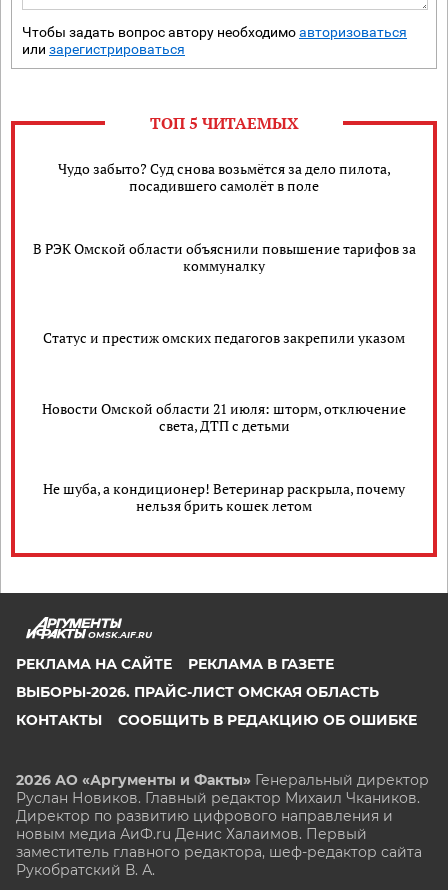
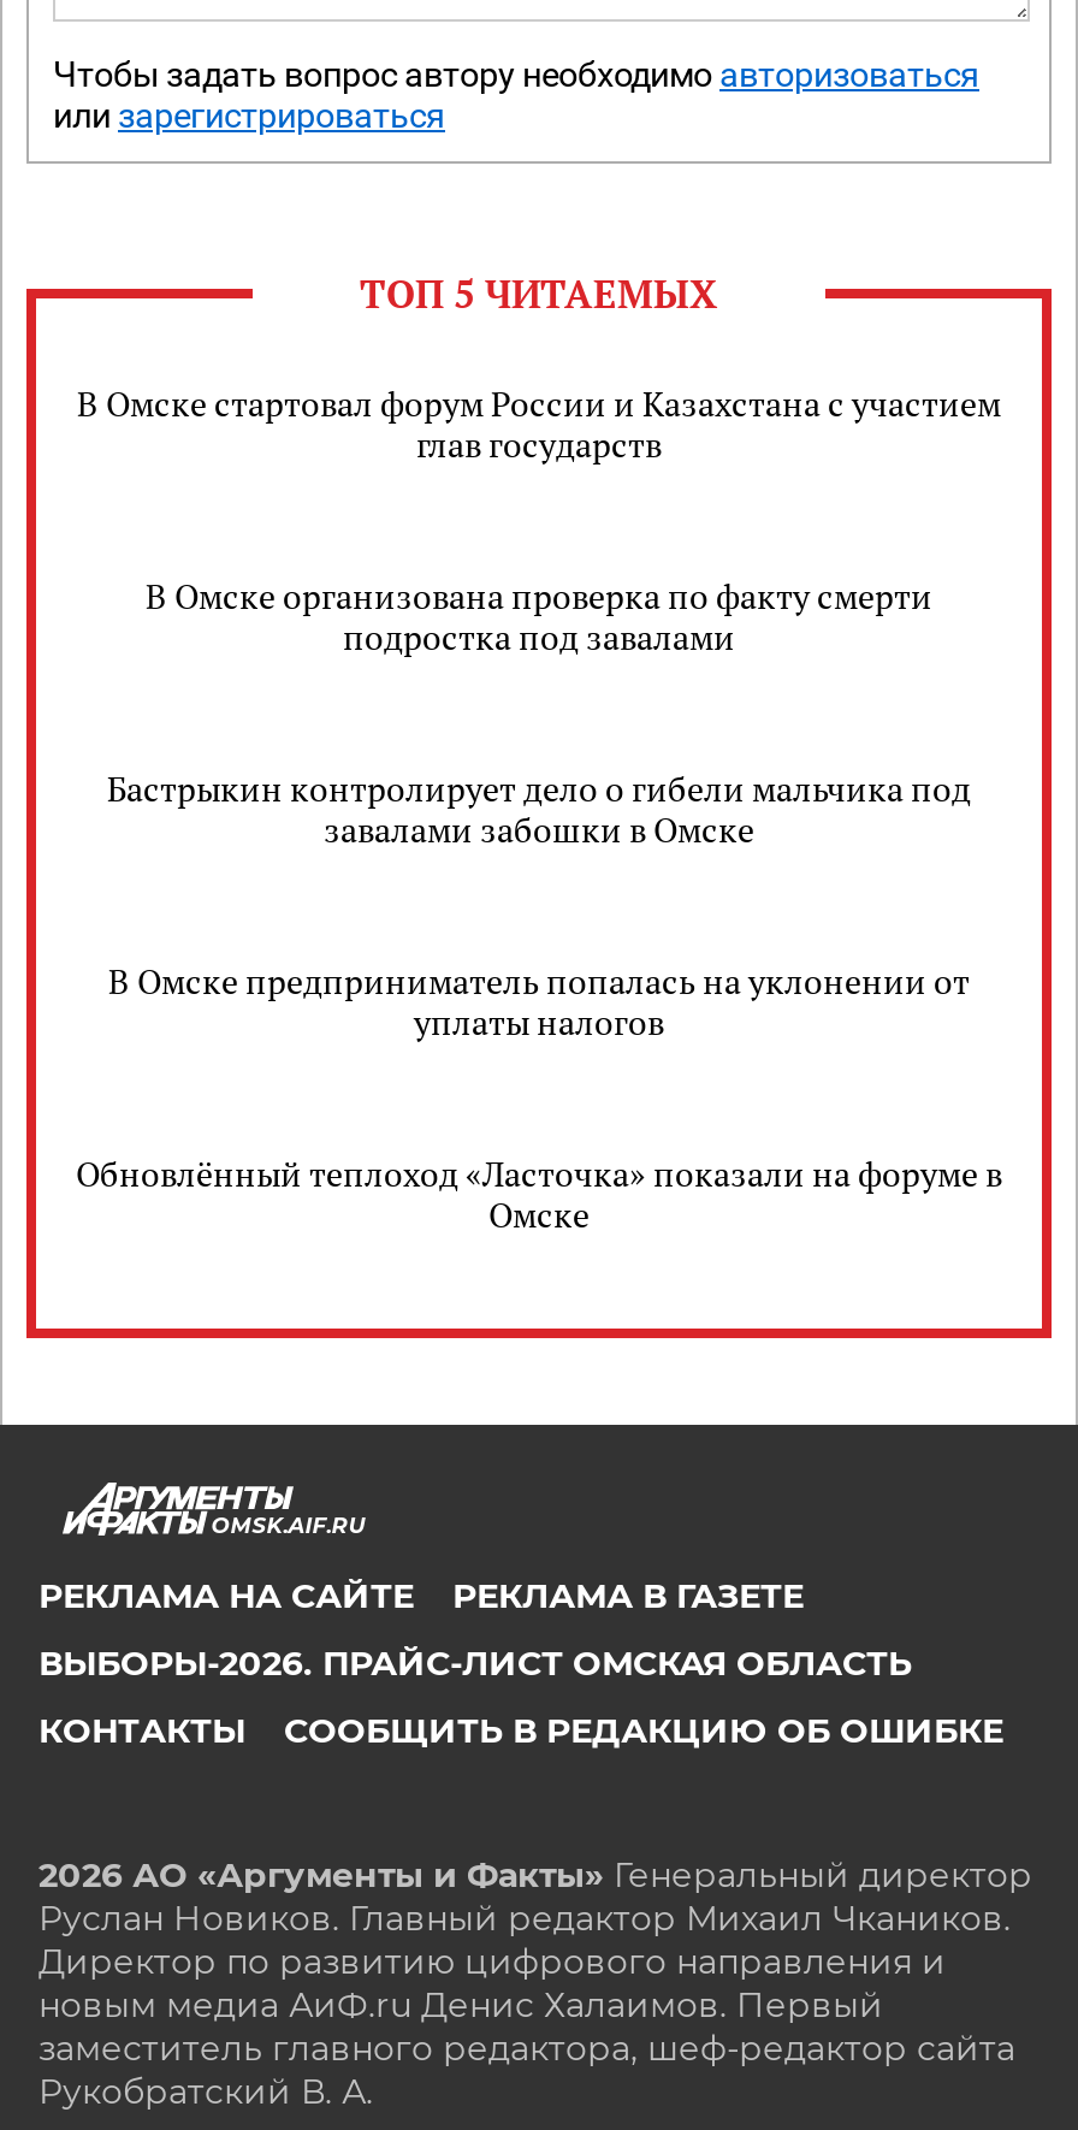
[57,159,390,195] Чудо забыто? Суд снова возьмётся за дело пилота, | посадившего самолёт в поле -> [77,380,1001,467] В Омске стартовал форум России и Казахстана с участием | глав государств
[32,239,415,275] В РЭК Омской области объяснили повышение тарифов за | коммуналку -> [146,573,932,659] В Омске организована проверка по факту смерти | подростка под завалами
[43,327,405,346] Статус и престиж омских педагогов закрепили указом -> [107,765,971,852] Бастрыкин контролирует дело о гибели мальчика под | завалами забошки в Омске
[42,399,406,435] Новости Омской области 21 июля: шторм, отключение | света, ДТП с детьми -> [108,958,970,1045] В Омске предприниматель попалась на уклонении от | уплаты налогов
[43,479,405,515] Не шуба, а кондиционер! Ветеринар раскрыла, почему | нельзя брить кошек летом -> [76,1150,1002,1237] Обновлённый теплоход «Ласточка» показали на форуме в | Омске

